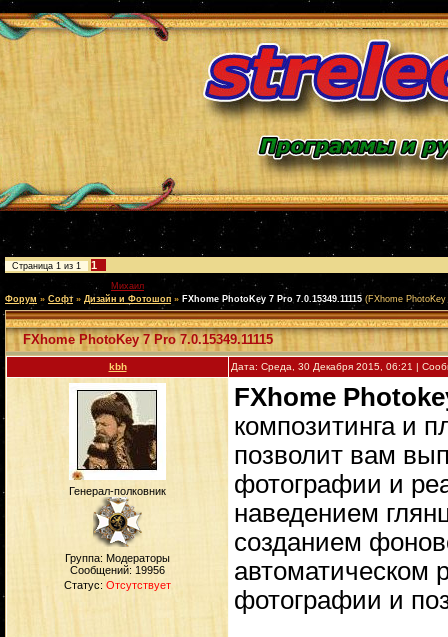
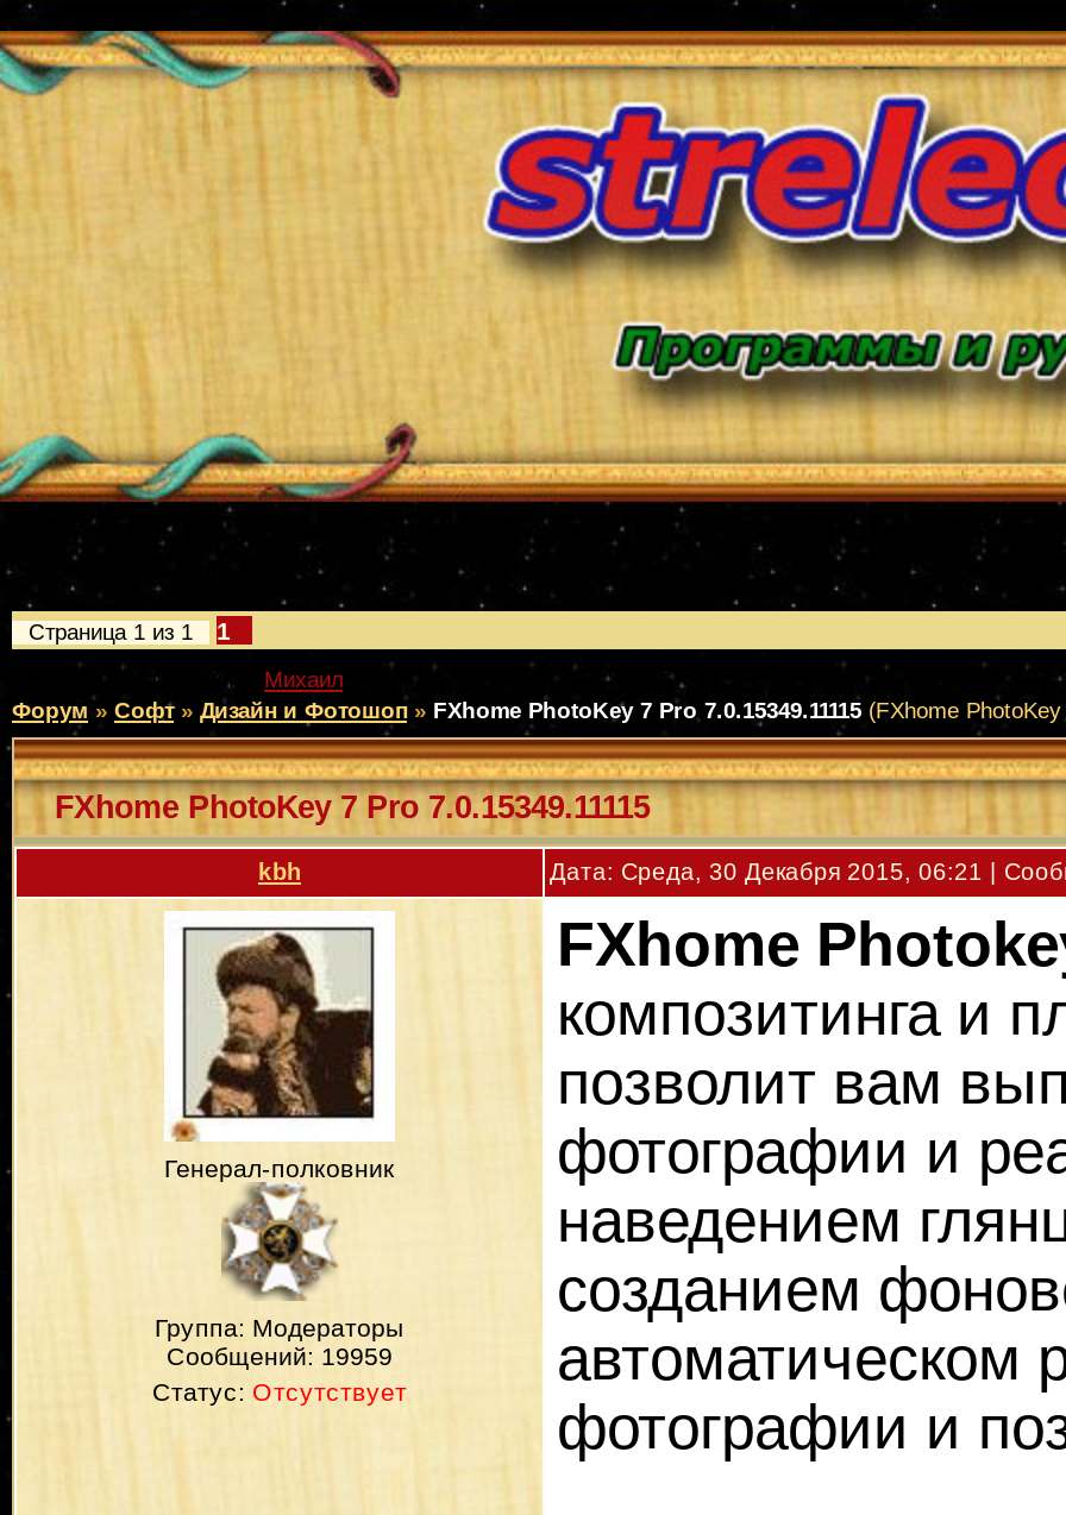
[70,564,165,576] Сообщений: 19956 -> [167,1341,393,1370] Сообщений: 19959

